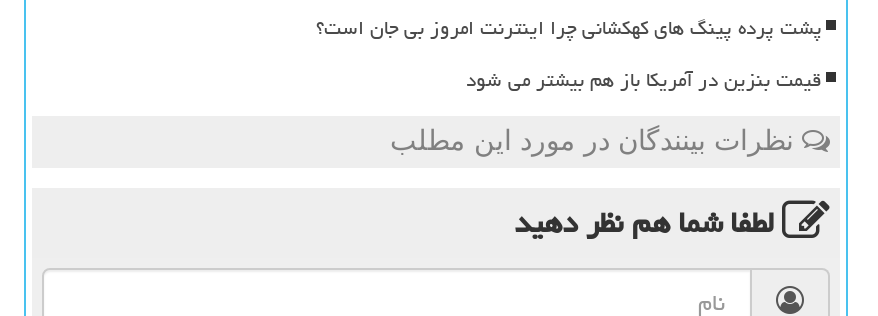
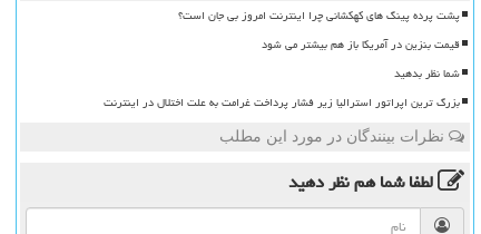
none -> [104,63,460,114] شما نظر بدهید | بزرگ ترین اپراتور استرالیا زیر فشار پرداخت غرامت به علت اختلال در اینترنت

